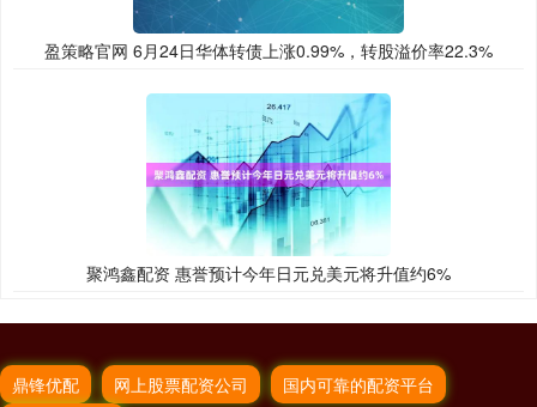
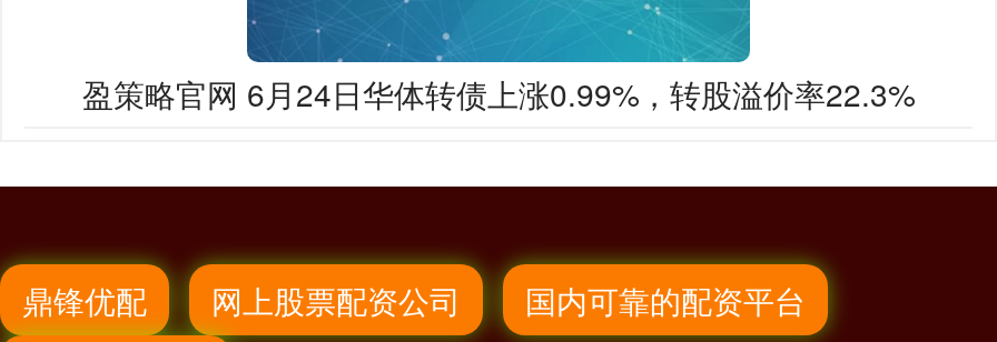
[86,92,451,284] [image] | 聚鸿鑫配资 惠誉预计今年日元兑美元将升值约6% -> none

